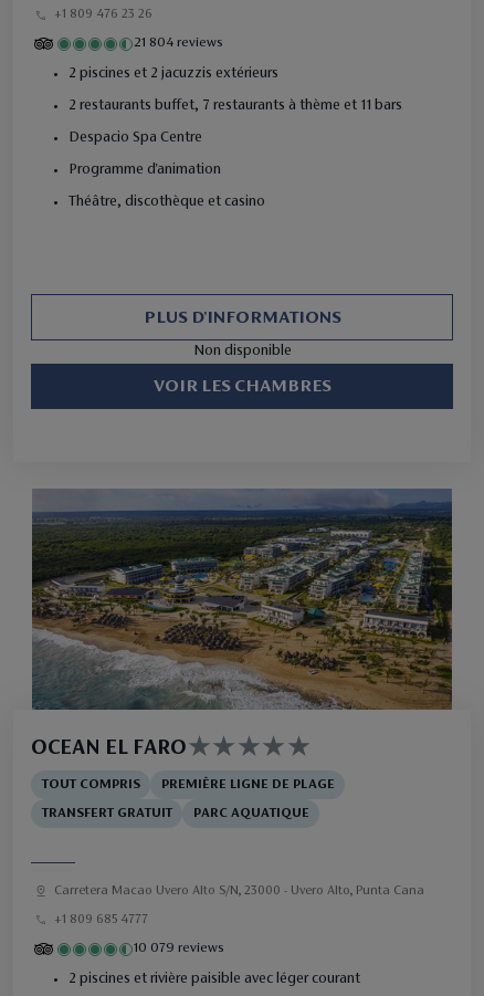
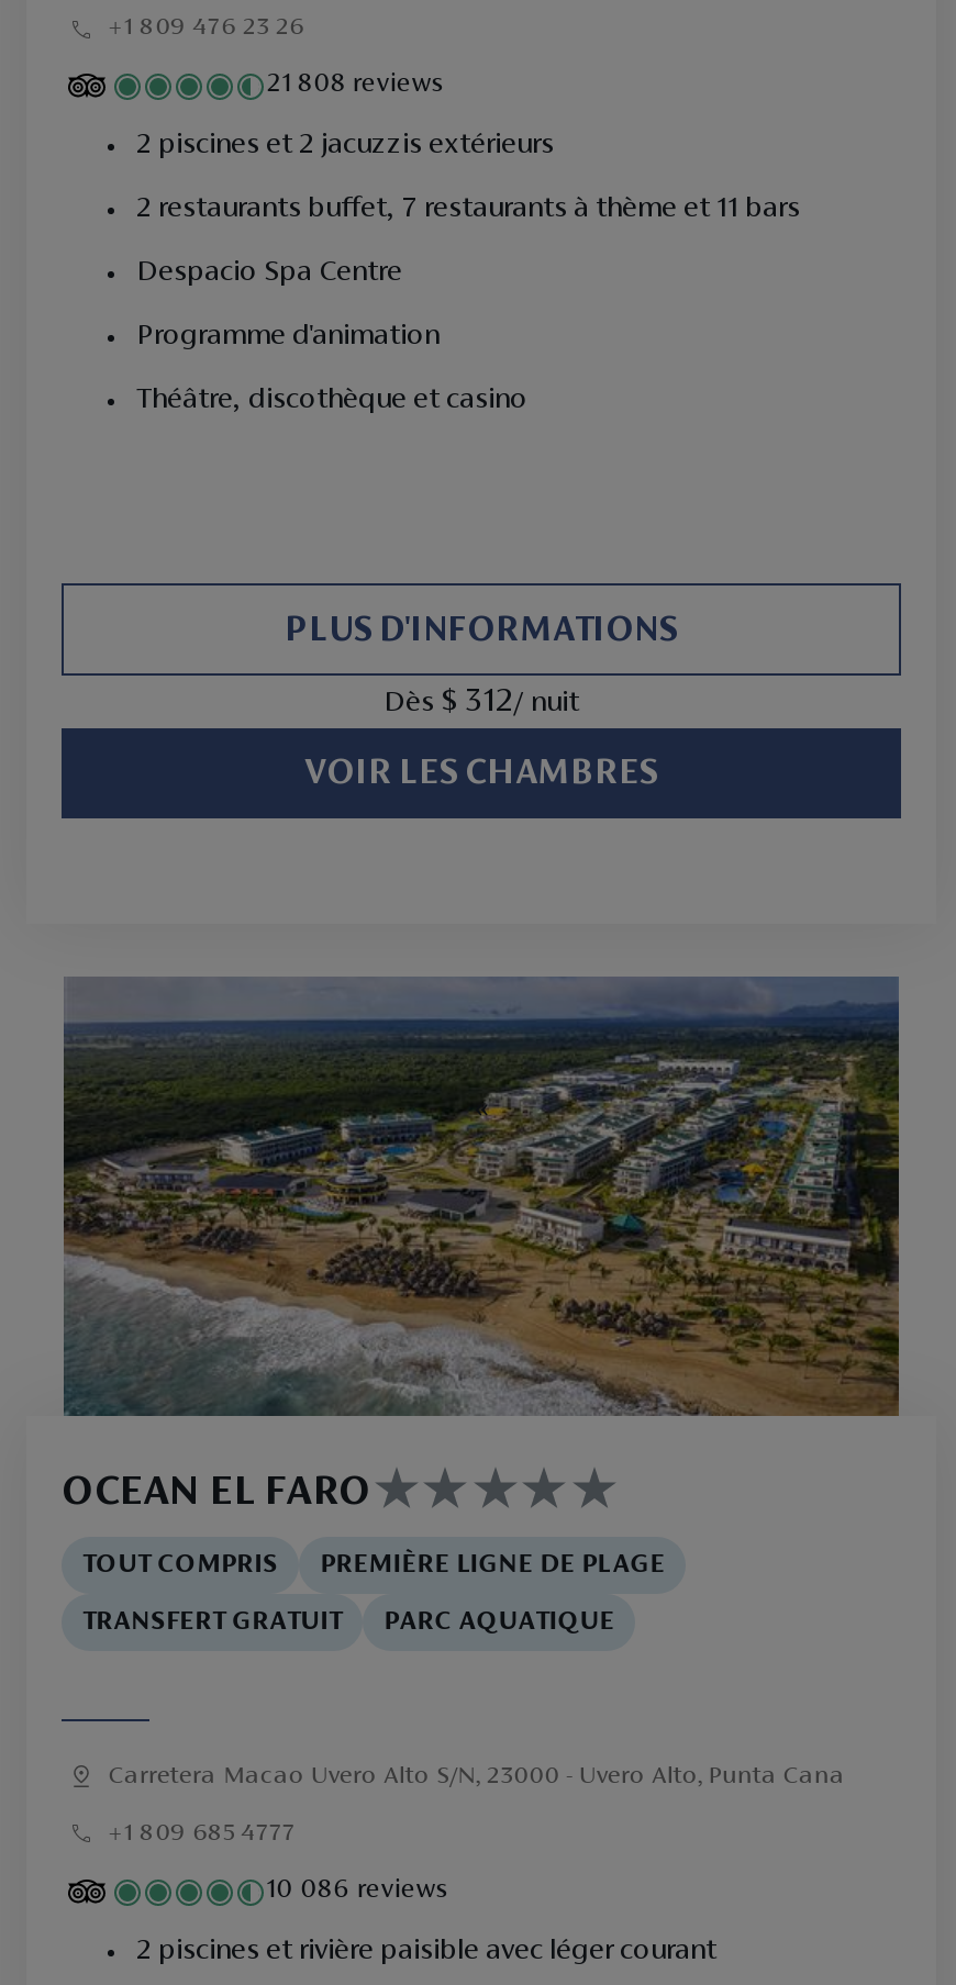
[134,37,224,50] 21 804 reviews -> [267,72,445,99] 21 808 reviews
[193,343,291,359] Non disponible -> [383,684,579,719] Dès $ 312/ nuit
[134,942,225,955] 10 079 reviews -> [267,1878,449,1904] 10 086 reviews

